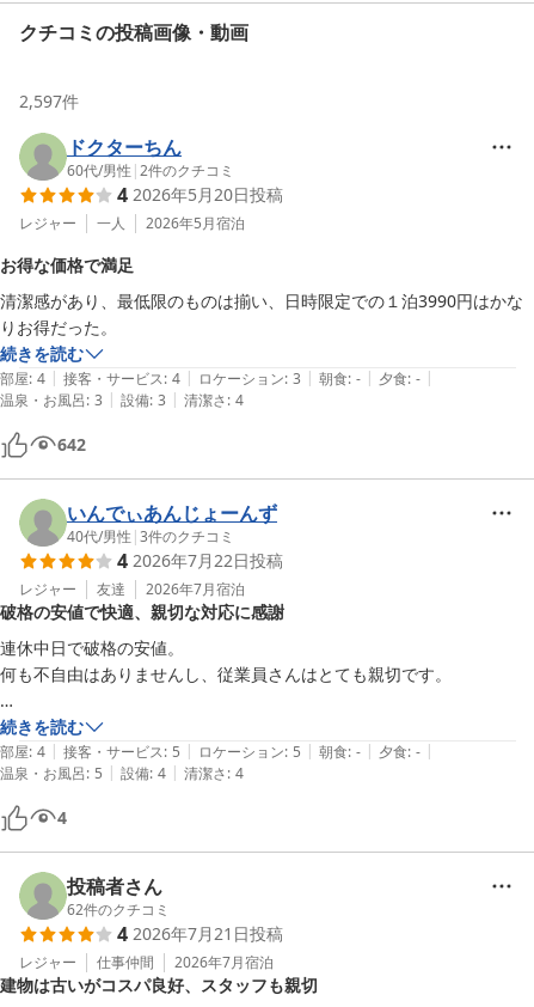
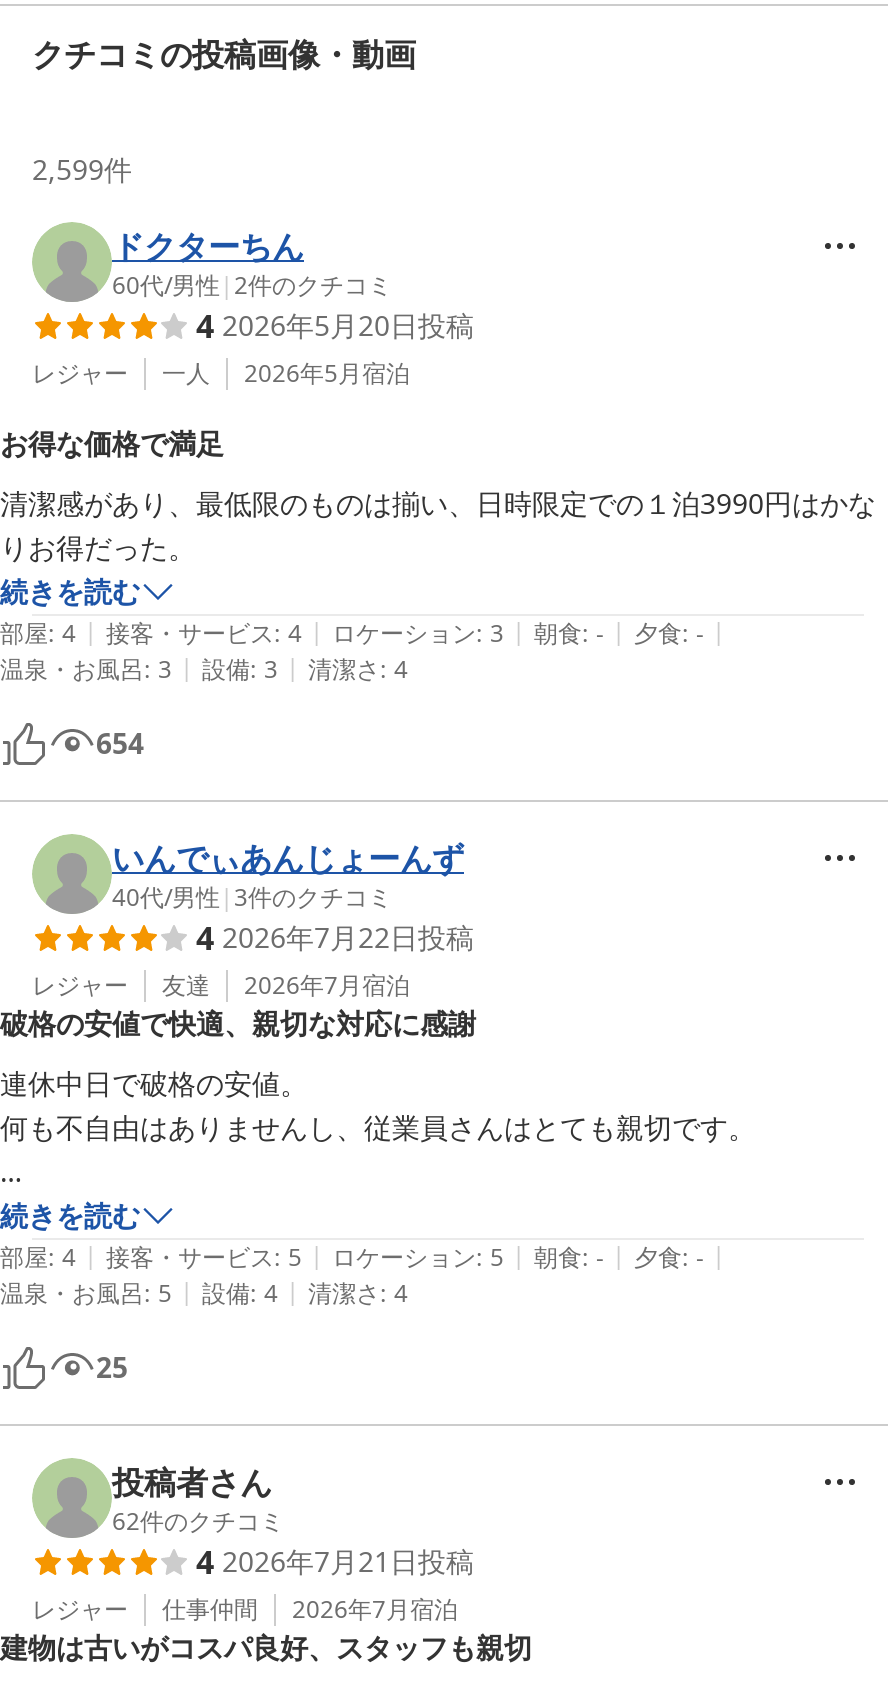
[19,90,79,112] 2,597件 -> [32,150,132,188] 2,599件
[57,433,86,456] 642 -> [96,724,144,762] 654
[57,806,67,829] 4 -> [96,1348,128,1386] 25

